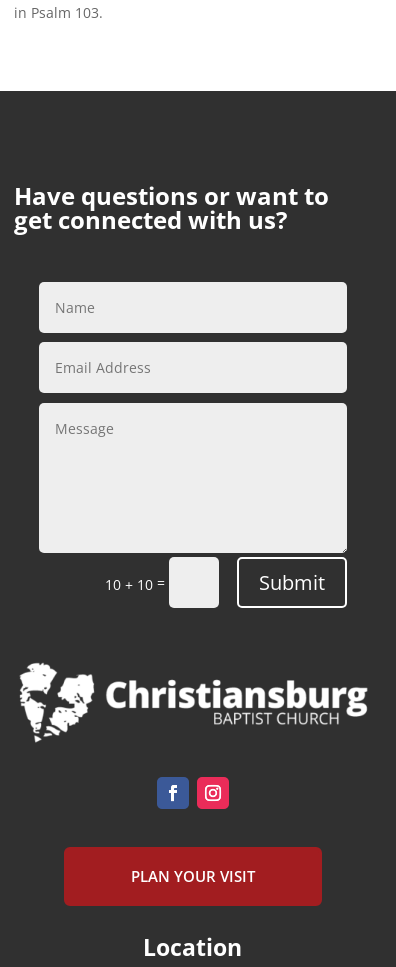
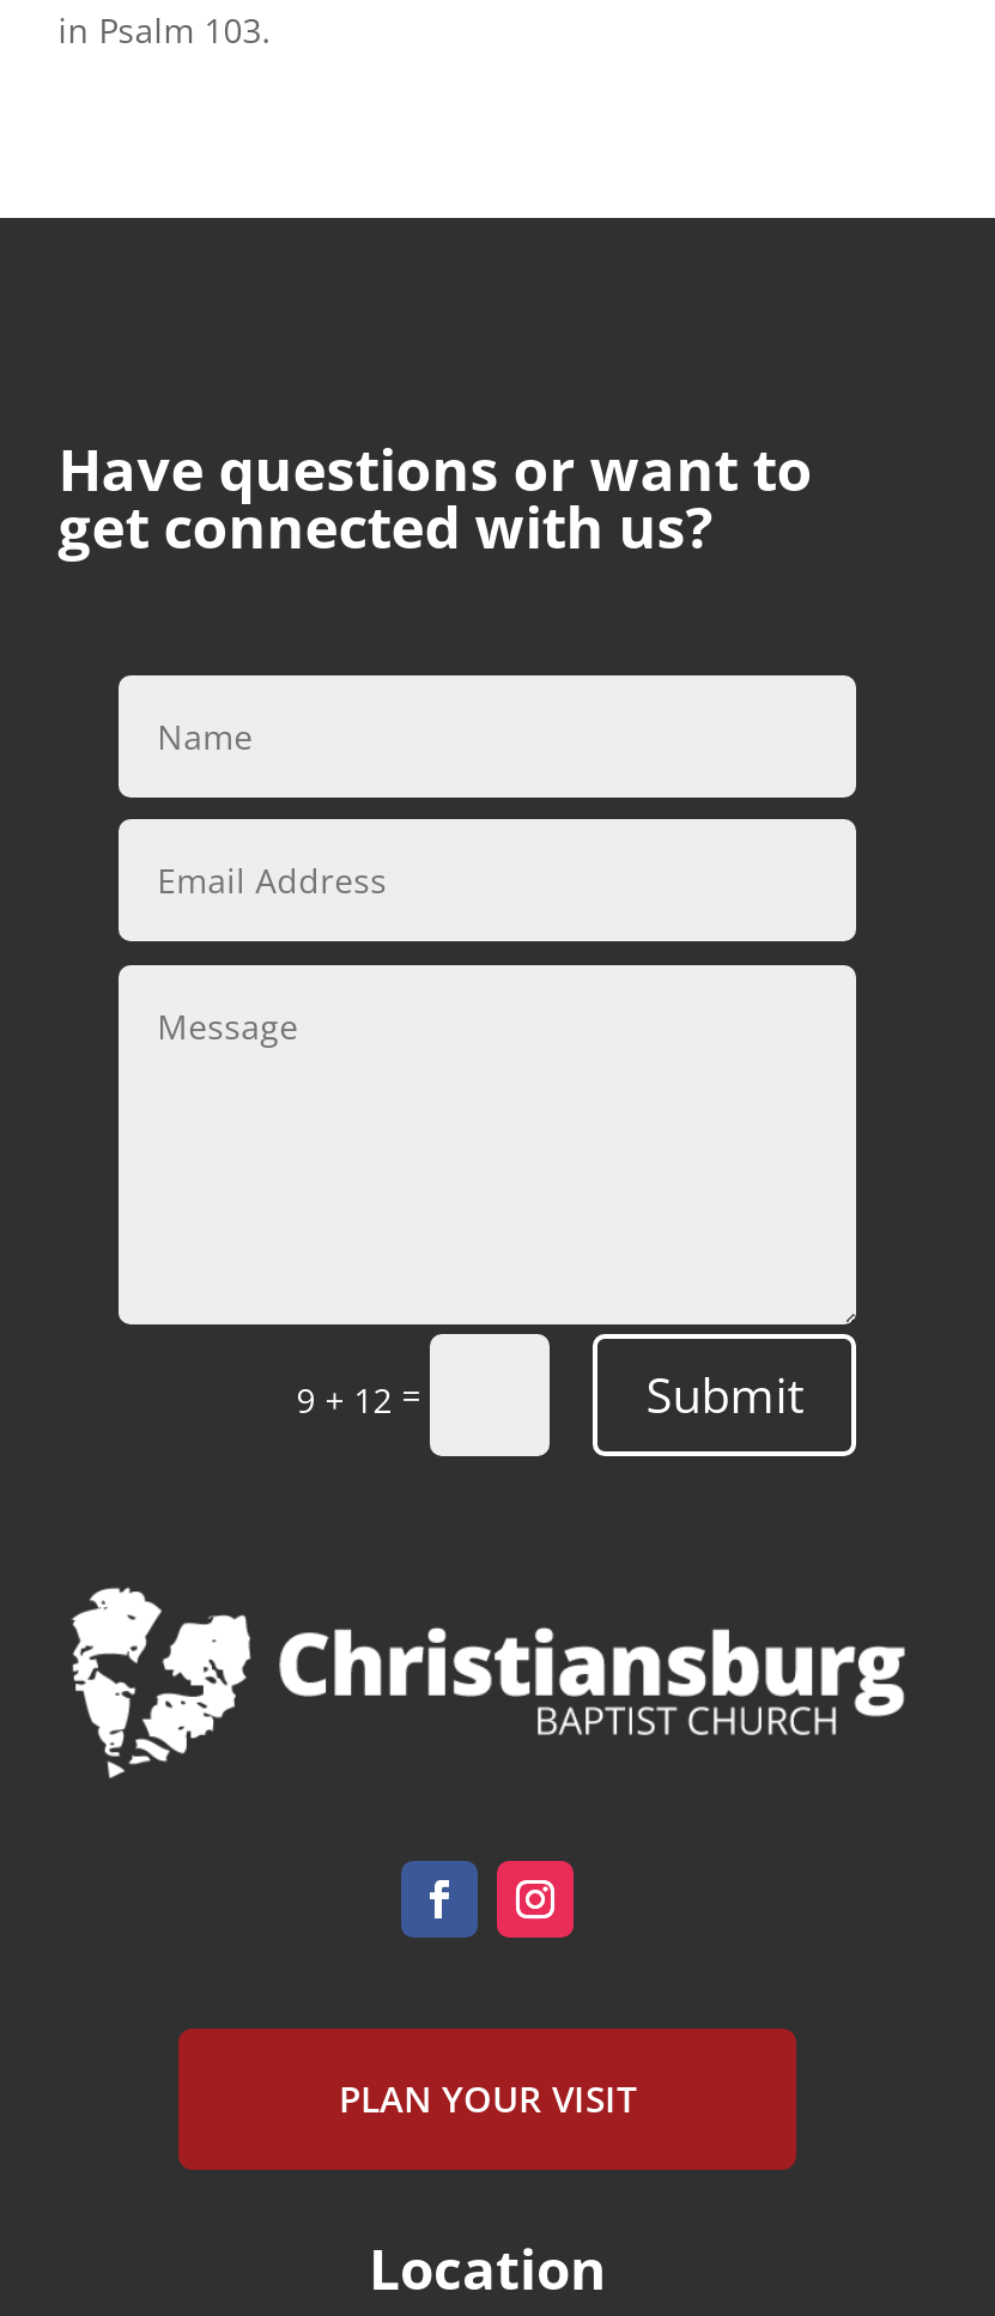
[105,573,169,594] 10 + 10 = -> [296,1374,430,1423] 9 + 12 =

